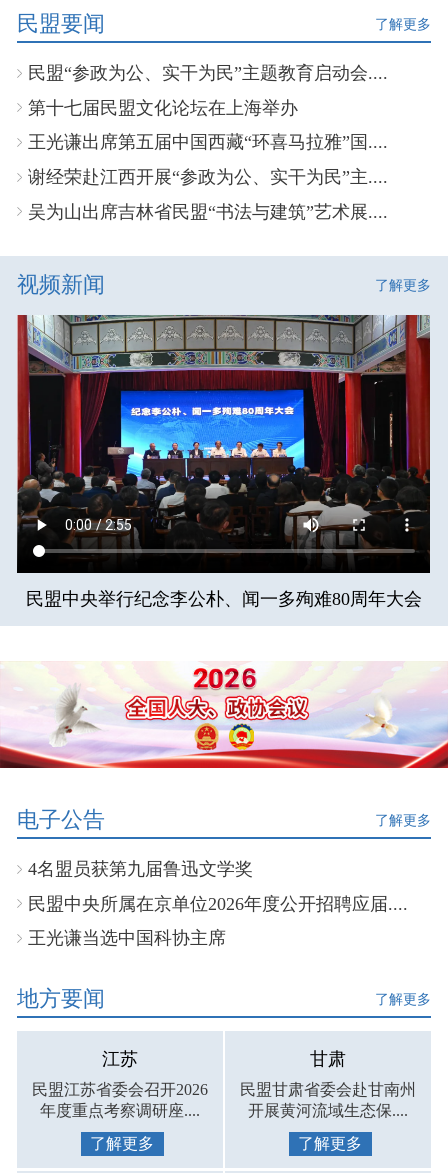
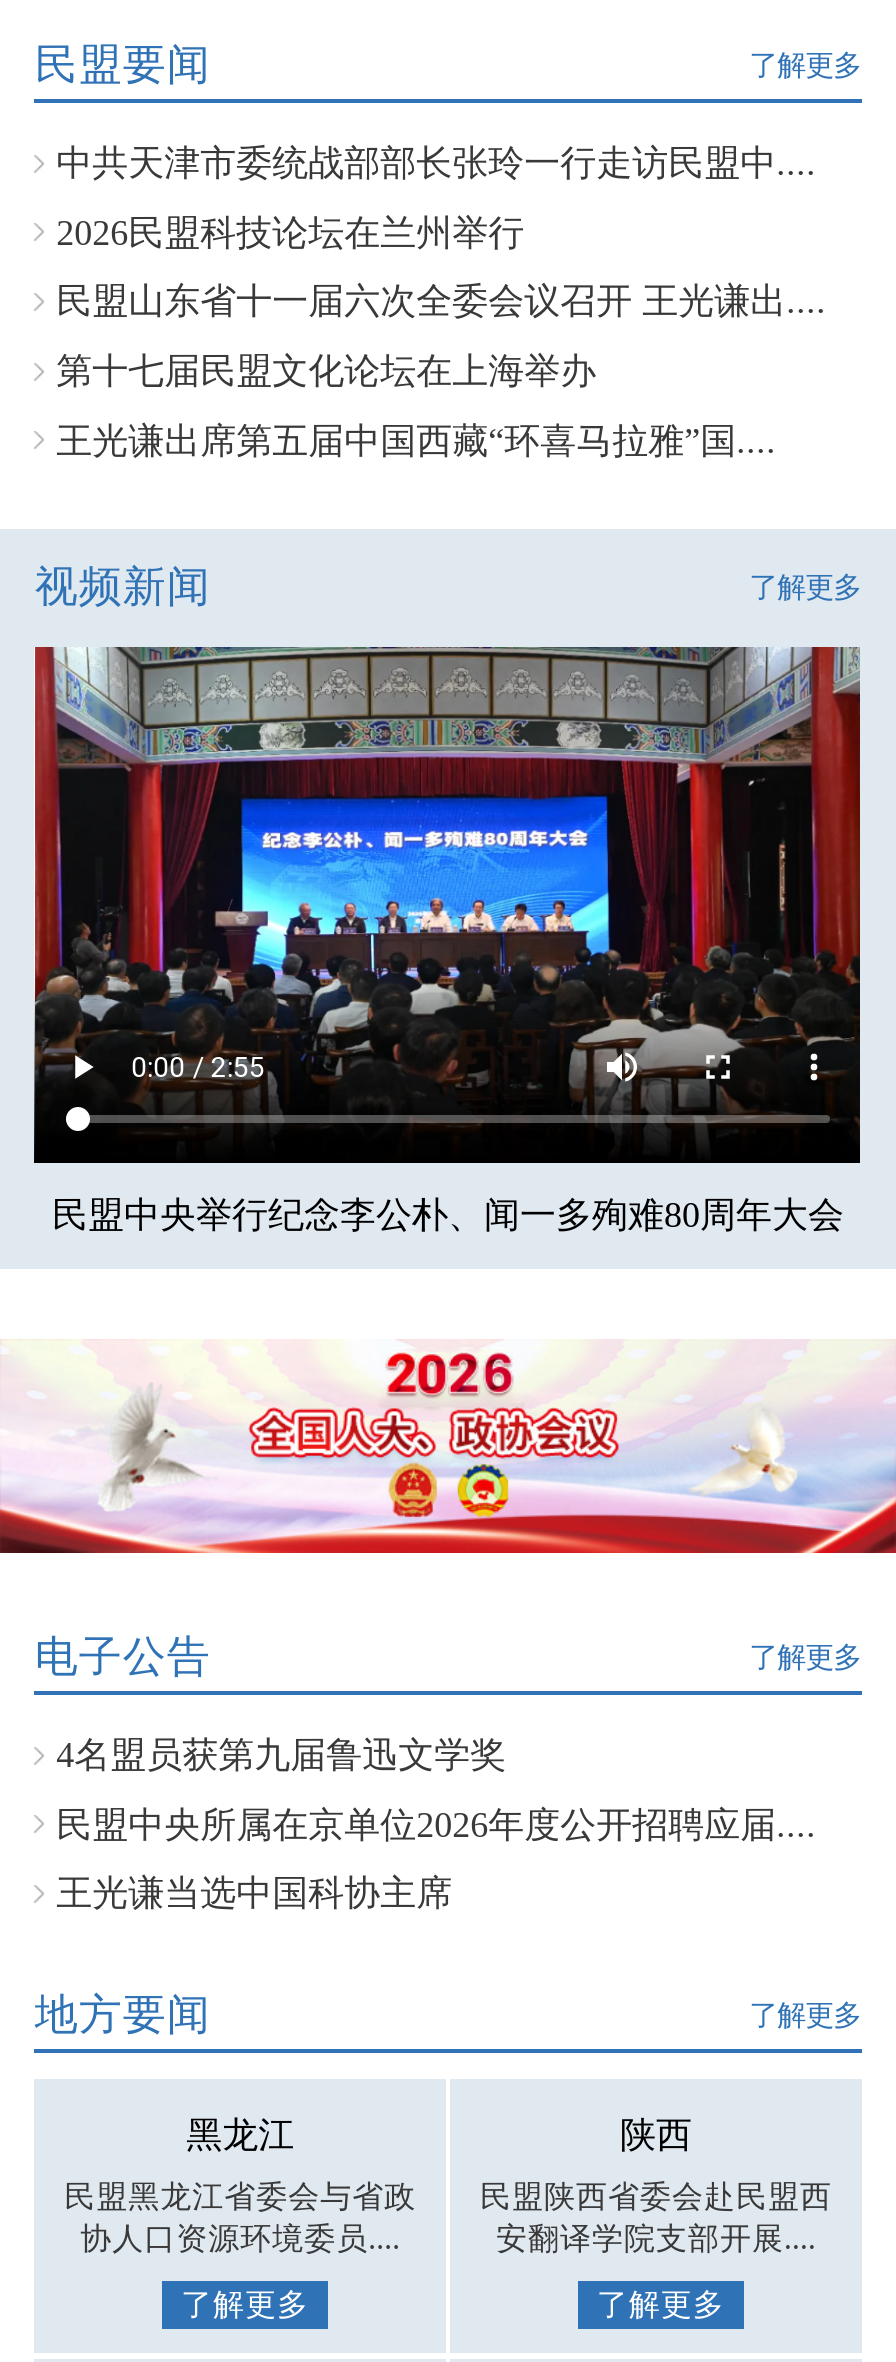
[28,63,388,83] 民盟“参政为公、实干为民”主题教育启动会.... -> [56,143,826,322] 中共天津市委统战部部长张玲一行走访民盟中.... | 2026民盟科技论坛在兰州举行 | 民盟山东省十一届六次全委会议召开 王光谦出....
moved [28,98,388,152] -> [56,351,776,460]: 第十七届民盟文化论坛在上海举办 | 王光谦出席第五届中国西藏“环喜马拉雅”国....
[28,167,388,222] 谢经荣赴江西开展“参政为公、实干为民”主.... | 吴为山出席吉林省民盟“书法与建筑”艺术展.... -> none
[102,1049,138,1069] 江苏 -> [186,2115,294,2155] 黑龙江
[310,1049,346,1069] 甘肃 -> [620,2115,692,2155] 陕西
[32,1081,208,1119] 民盟江苏省委会召开2026 | 年度重点考察调研座.... -> [64,2179,416,2255] 民盟黑龙江省委会与省政 | 协人口资源环境委员....
[240,1081,416,1119] 民盟甘肃省委会赴甘南州 | 开展黄河流域生态保.... -> [480,2179,832,2255] 民盟陕西省委会赴民盟西 | 安翻译学院支部开展....

